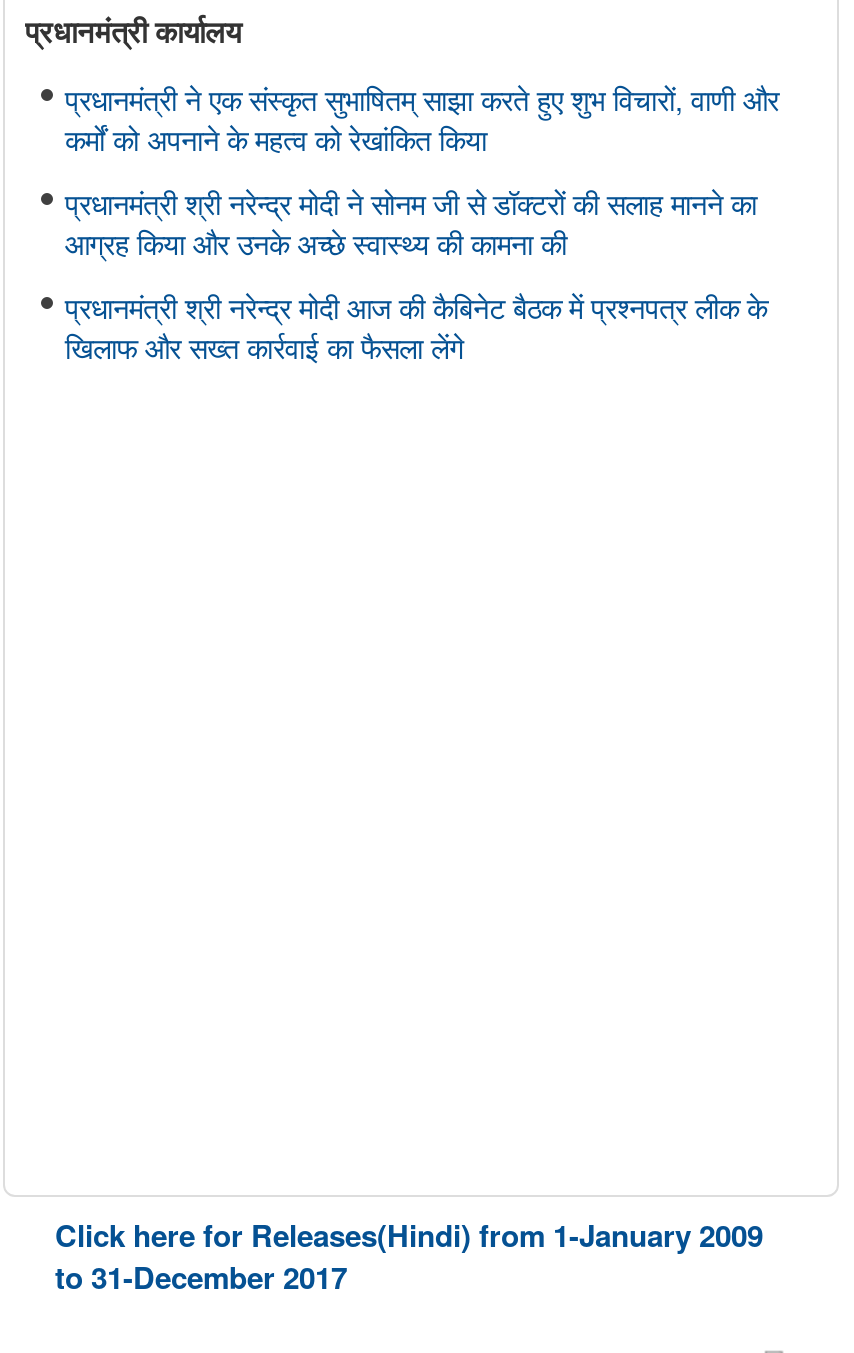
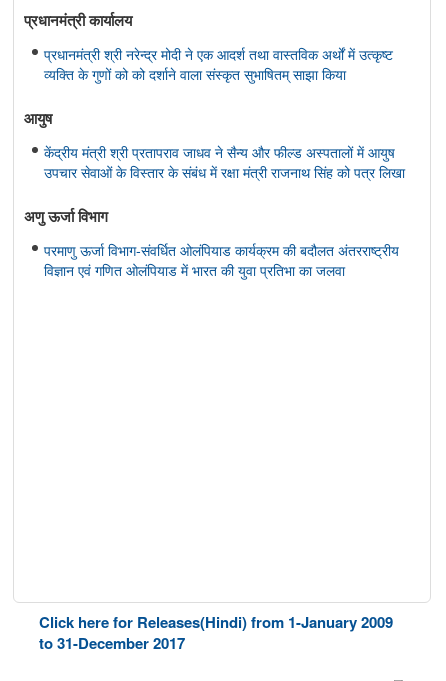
[65,77,779,367] प्रधानमंत्री ने एक संस्कृत सुभाषितम् साझा करते हुए शुभ विचारों, वाणी और | कर्मों को अपनाने के महत्व को रेखांकित किया | प्रधानमंत्री श्री नरेन्द्र मोदी ने सोनम जी से डॉक्टरों की सलाह मानने का | आग्रह किया और उनके अच्छे स्वास्थ्य की कामना की | प्रधानमंत्री श्री नरेन्द्र मोदी आज की कैबिनेट बैठक में प्रश्नपत्र लीक के | खिलाफ और सख्त कार्रवाई का फैसला लेंगे -> [24,43,405,280] प्रधानमंत्री श्री नरेन्द्र मोदी ने एक आदर्श तथा वास्तविक अर्थों में उत्कृष्ट | व्यक्ति के गुणों को को दर्शाने वाला संस्कृत सुभाषितम् साझा किया | आयुष | केंद्रीय मंत्री श्री प्रतापराव जाधव ने सैन्य और फील्ड अस्पतालों में आयुष | उपचार सेवाओं के विस्तार के संबंध में रक्षा मंत्री राजनाथ सिंह को पत्र लिखा | अणु ऊर्जा विभाग | परमाणु ऊर्जा विभाग-संवर्धित ओलंपियाड कार्यक्रम की बदौलत अंतरराष्ट्रीय | विज्ञान एवं गणित ओलंपियाड में भारत की युवा प्रतिभा का जलवा

